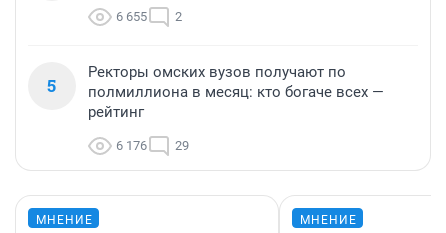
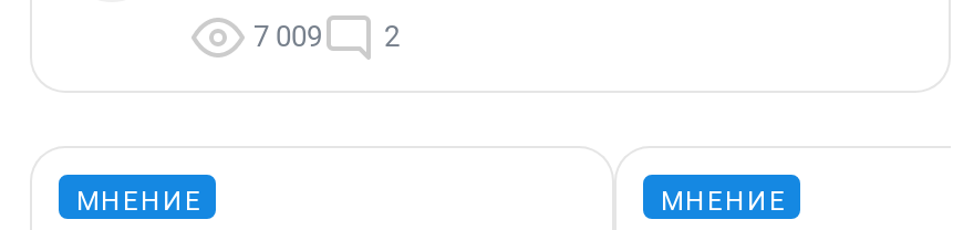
[116,9,182,24] 6 655 2 -> [253,20,400,53] 7 009 2
[88,63,384,153] Ректоры омских вузов получают по | полмиллиона в месяц: кто богаче всех — | рейтинг | 6 176 | 29 -> none
[47,74,57,97] 5 -> none

